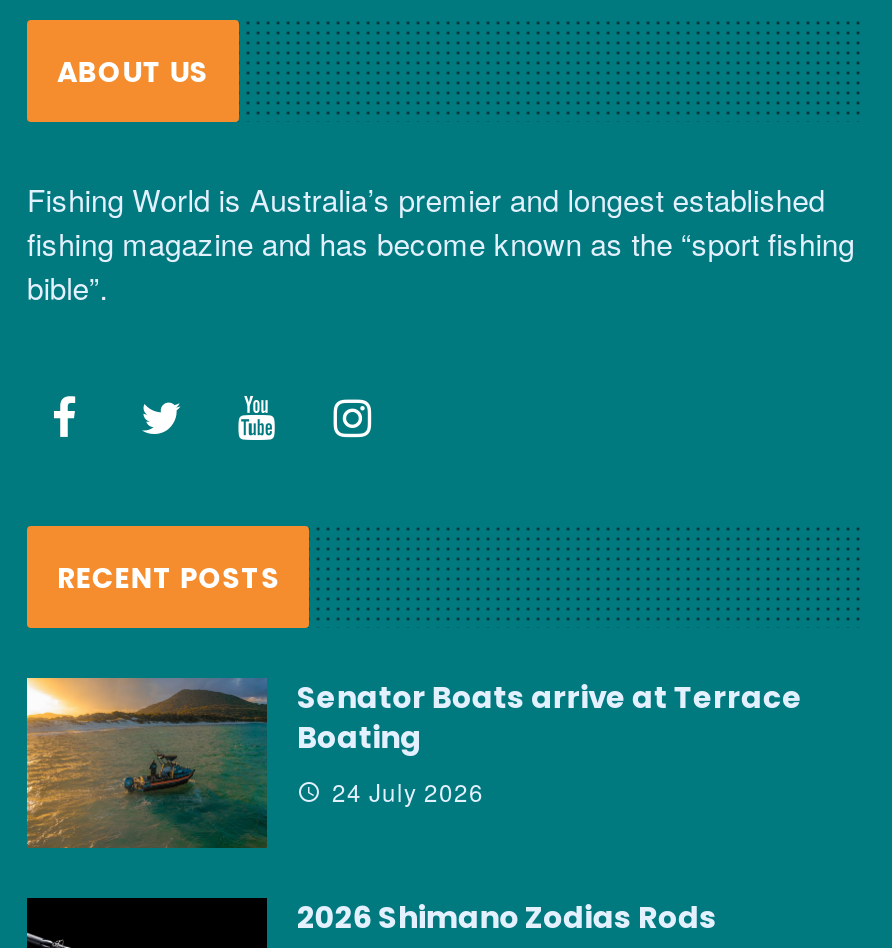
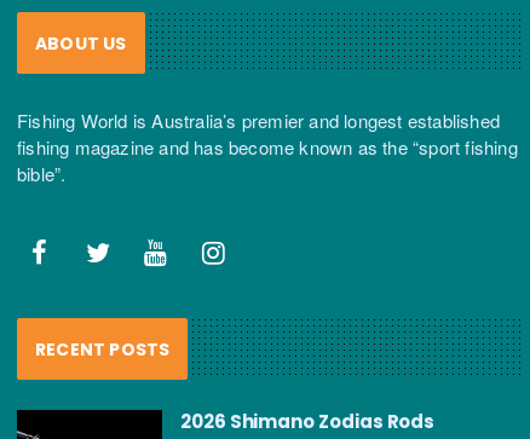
[25,675,802,850] [image] | Senator Boats arrive at Terrace | Boating | 24 July 2026 -> none

